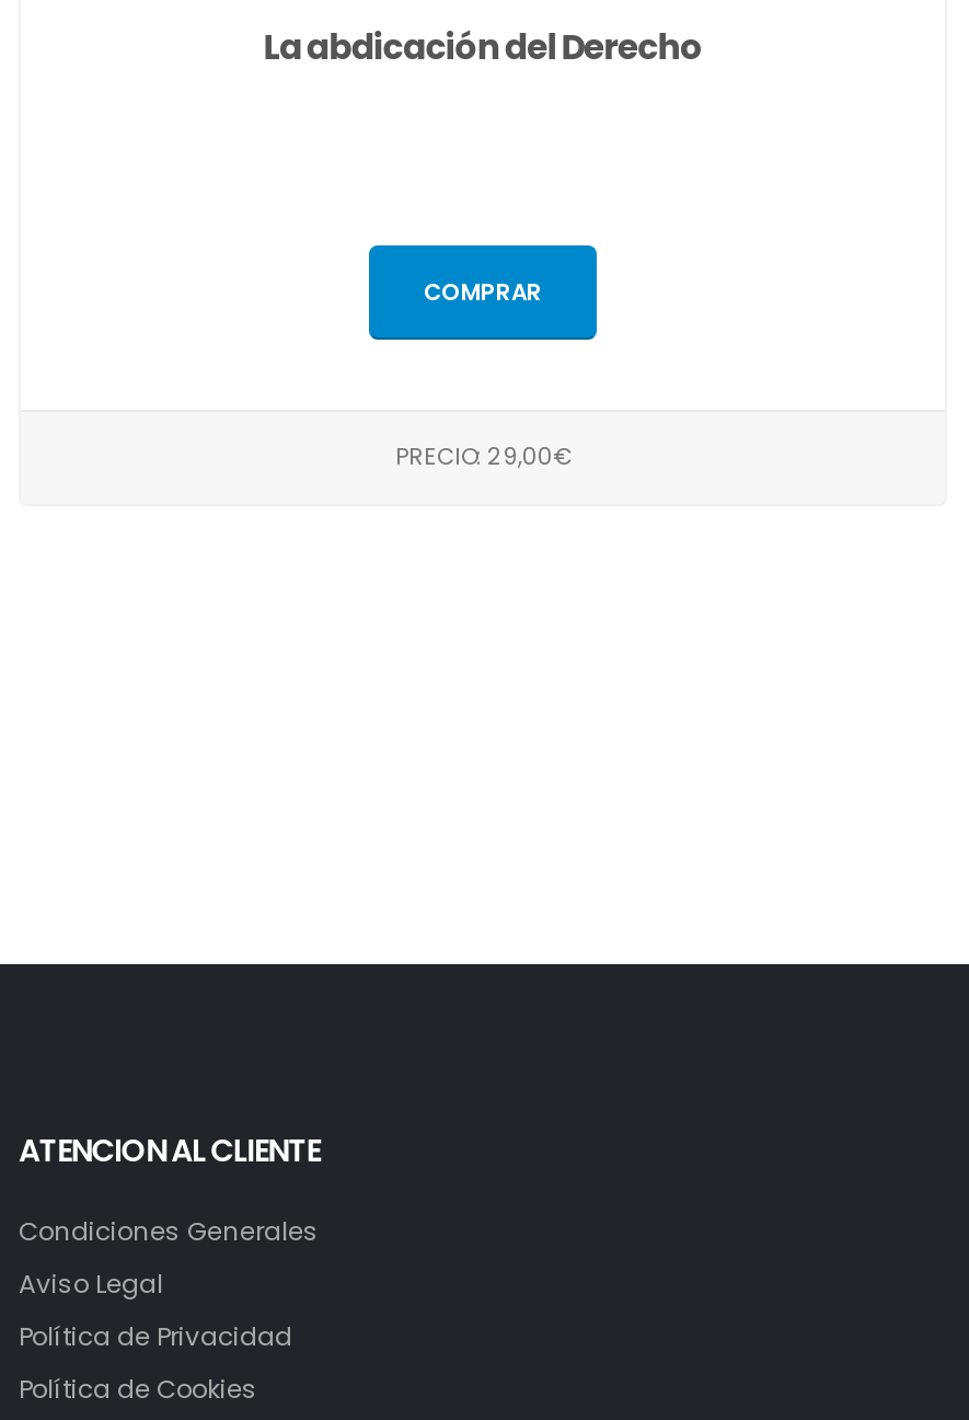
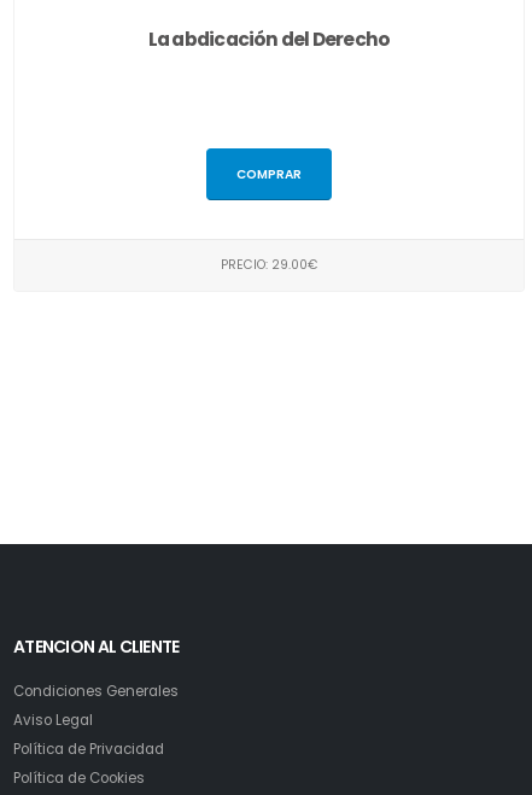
[395,440,570,472] PRECIO: 29,00€ -> [221,255,317,273] PRECIO: 29.00€

